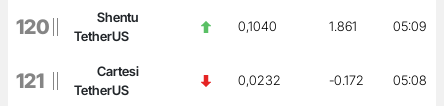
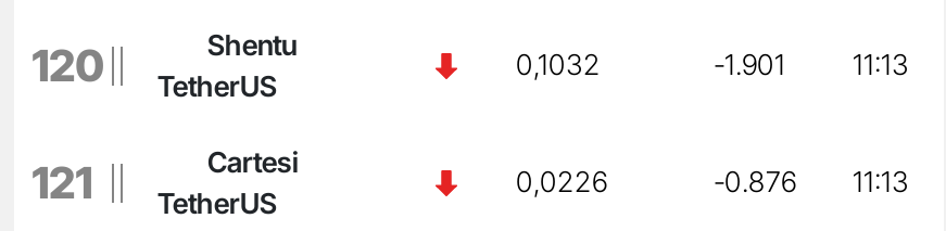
[238,18,277,34] 0,1040 -> [516,47,601,81] 0,1032
[329,18,357,34] 1.861 -> [714,47,785,81] -1.901
[393,18,426,34] 05:09 -> [853,47,909,81] 11:13
[238,72,281,88] 0,0232 -> [516,164,607,198] 0,0226
[329,72,364,88] -0.172 -> [714,164,796,198] -0.876
[393,72,427,88] 05:08 -> [853,164,909,198] 11:13

